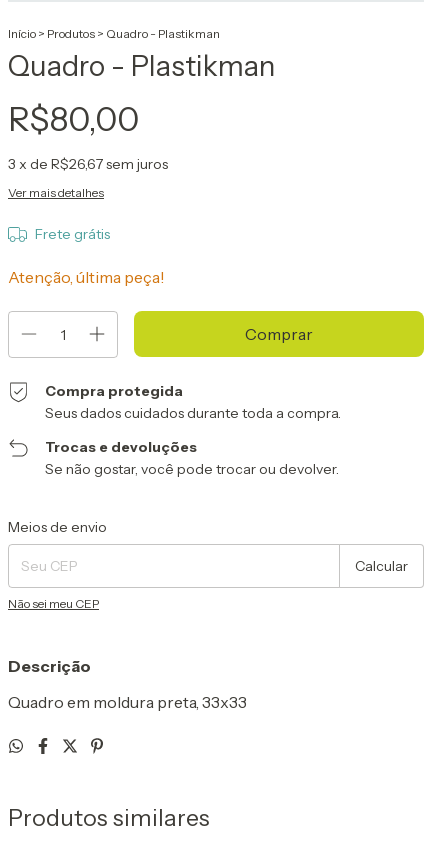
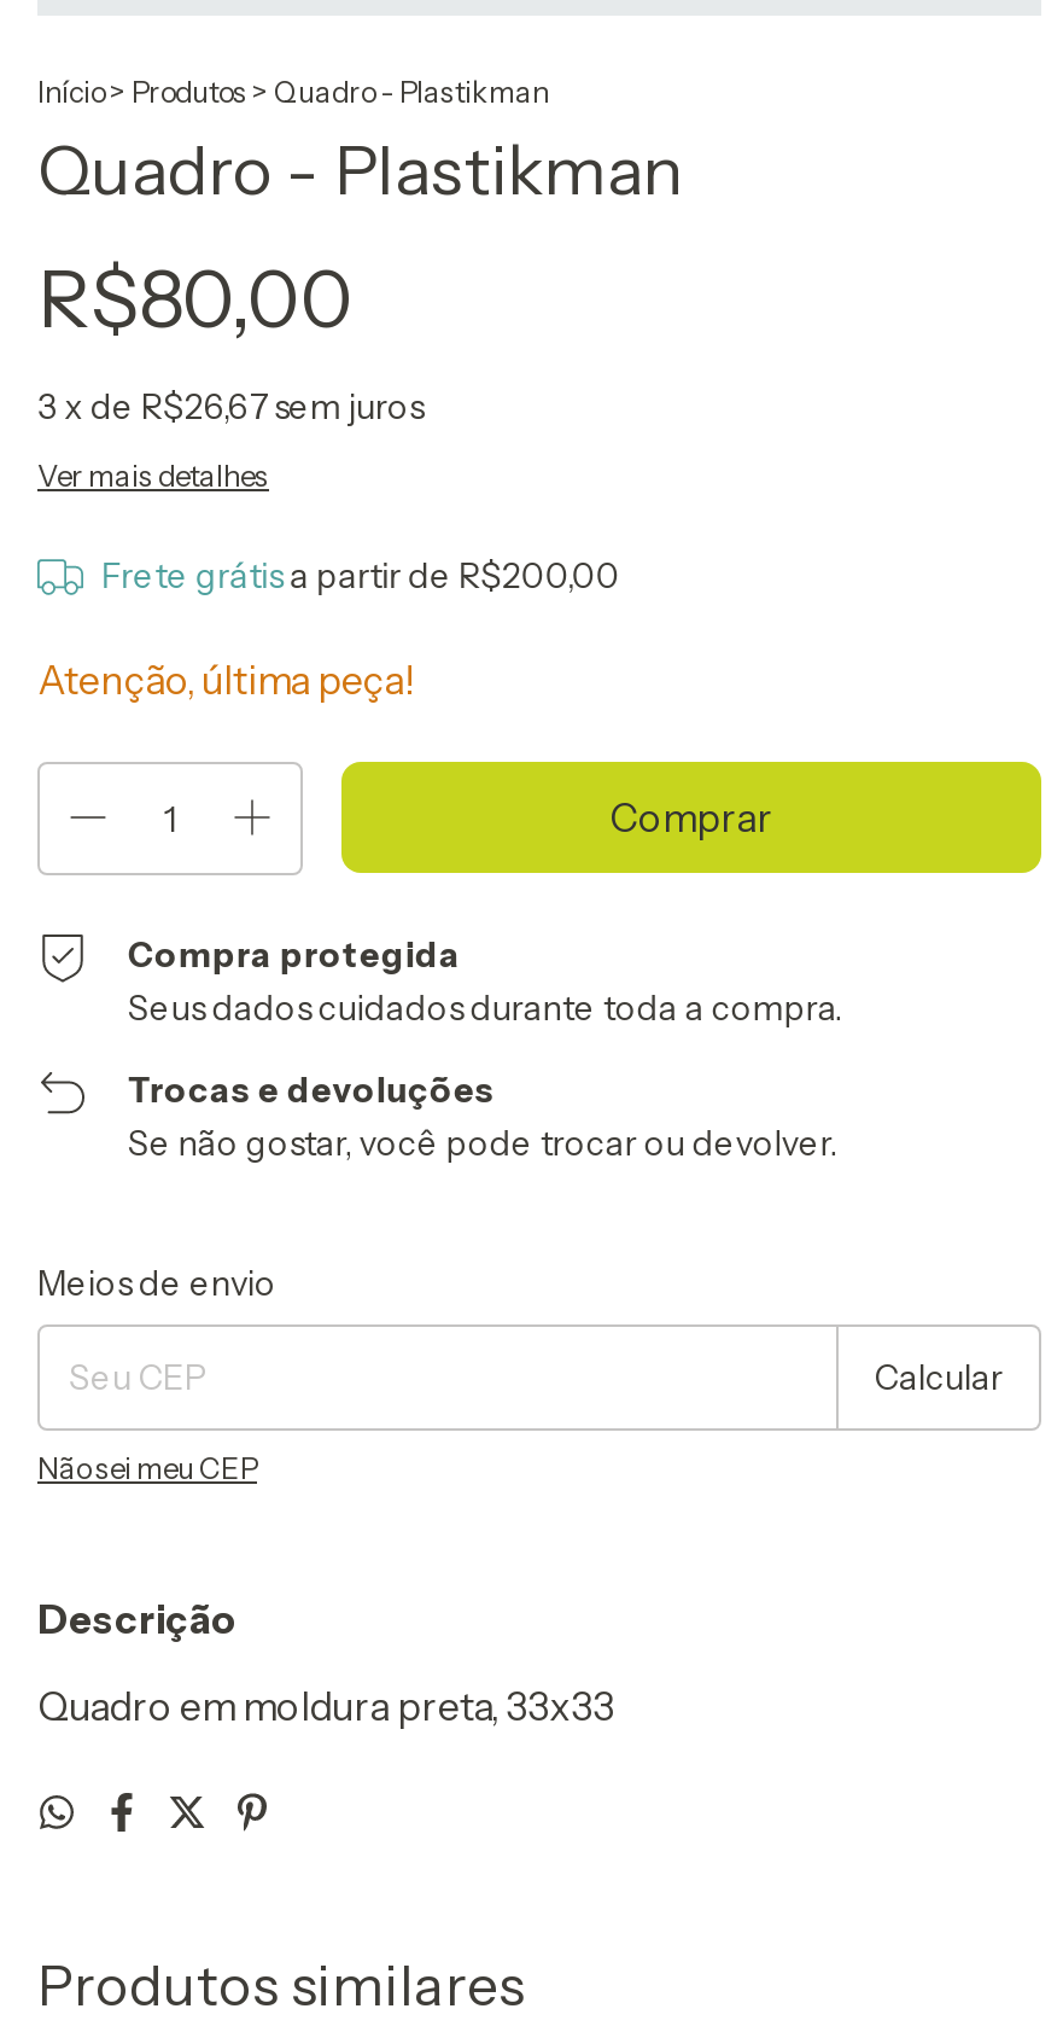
[35,225,110,243] Frete grátis -> [102,554,621,598] Frete grátis a partir de R$200,00

